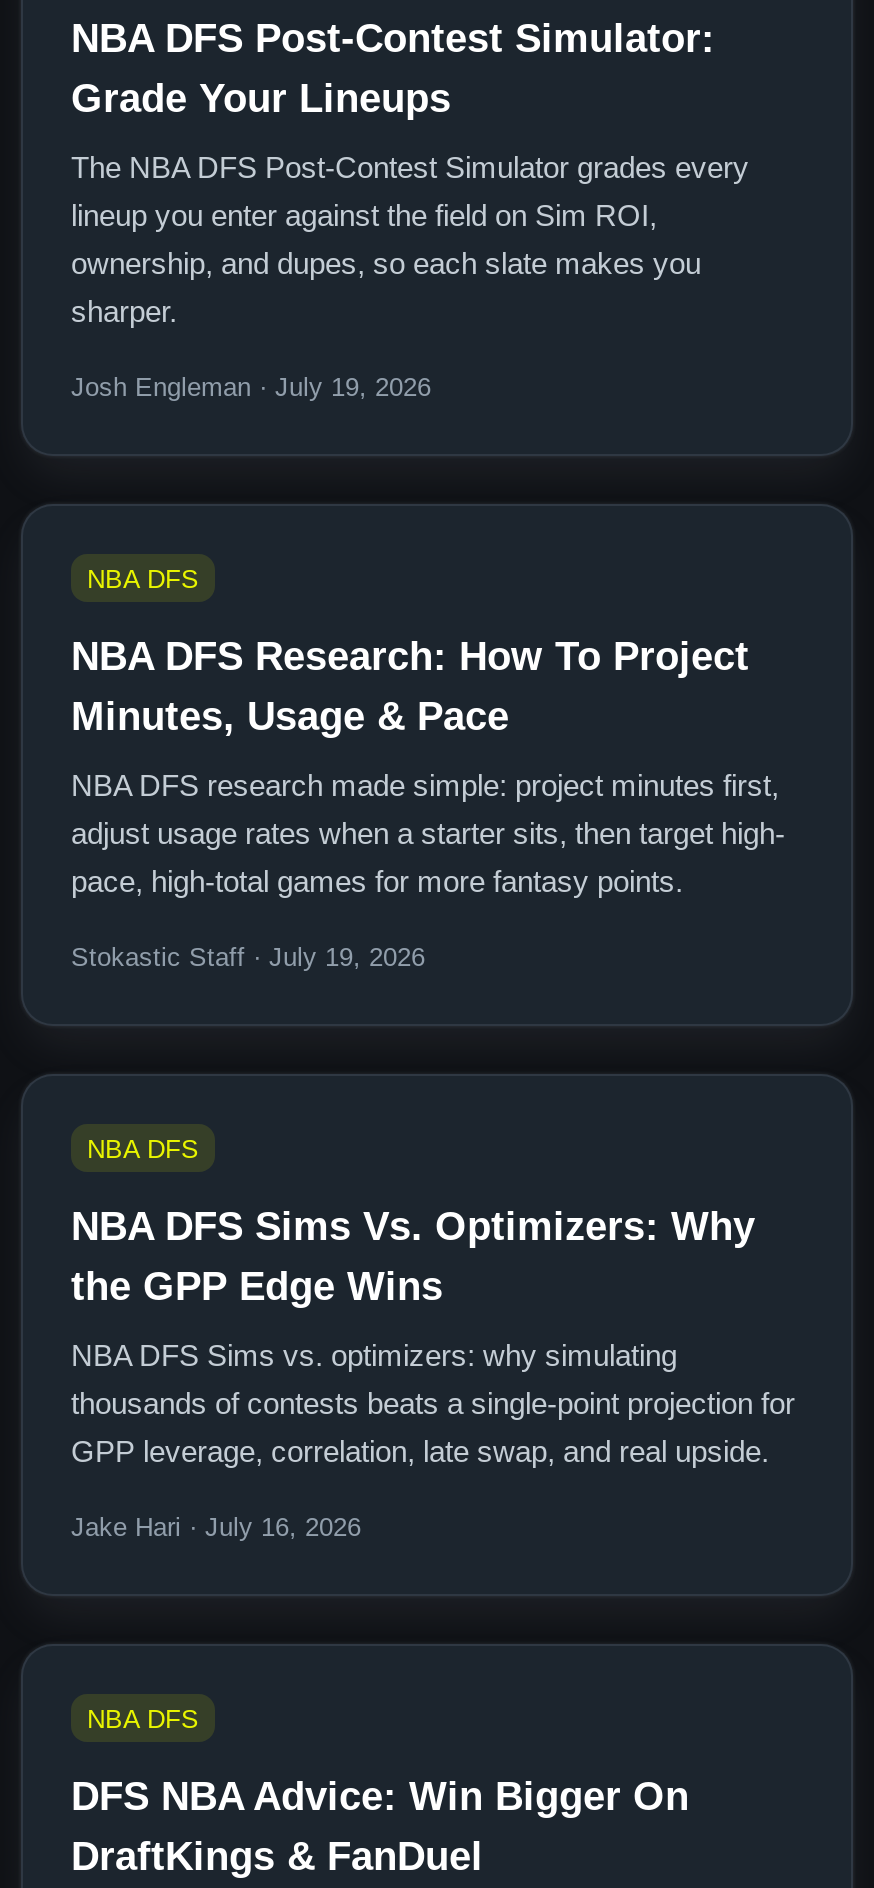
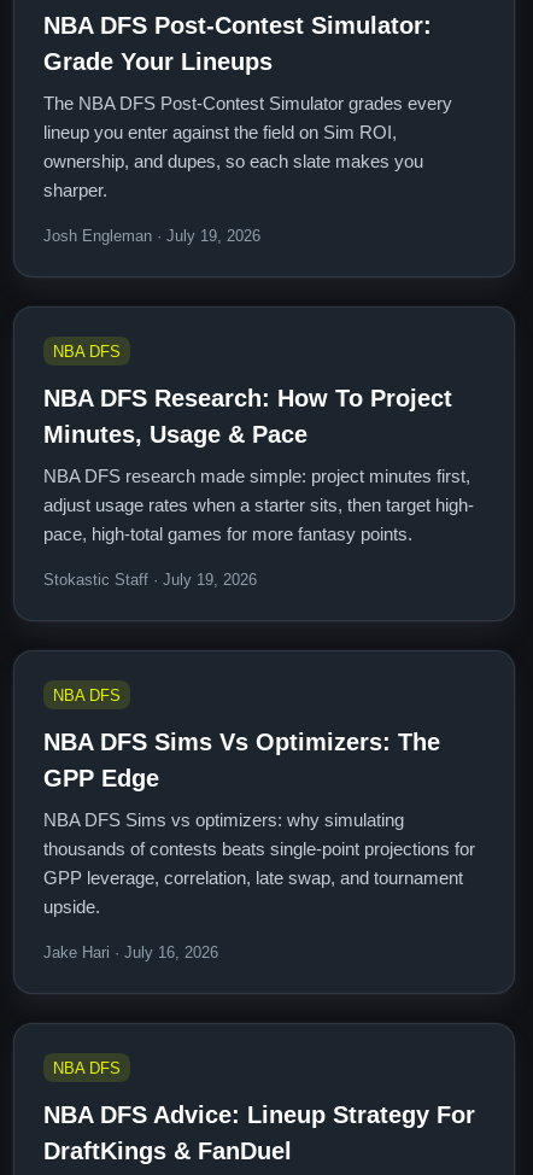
[71,1204,755,1308] NBA DFS Sims Vs. Optimizers: Why | the GPP Edge Wins -> [43,729,440,791] NBA DFS Sims Vs Optimizers: The | GPP Edge
[71,1338,795,1468] NBA DFS Sims vs. optimizers: why simulating | thousands of contests beats a single-point projection for | GPP leverage, correlation, late swap, and real upside. -> [43,809,475,917] NBA DFS Sims vs optimizers: why simulating | thousands of contests beats single-point projections for | GPP leverage, correlation, late swap, and tournament | upside.
[71,1774,689,1818] DFS NBA Advice: Win Bigger On -> [43,1101,475,1128] NBA DFS Advice: Lineup Strategy For

